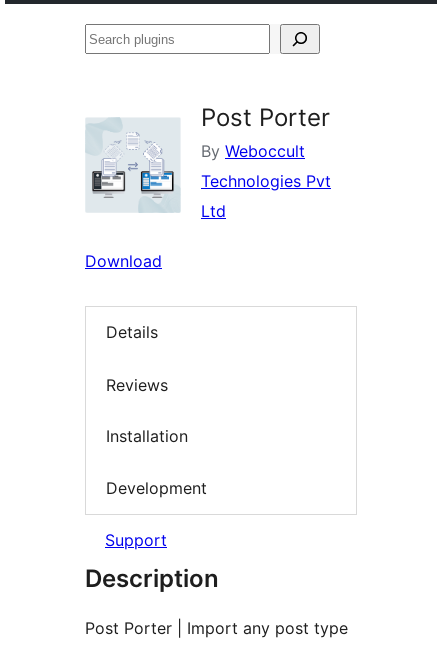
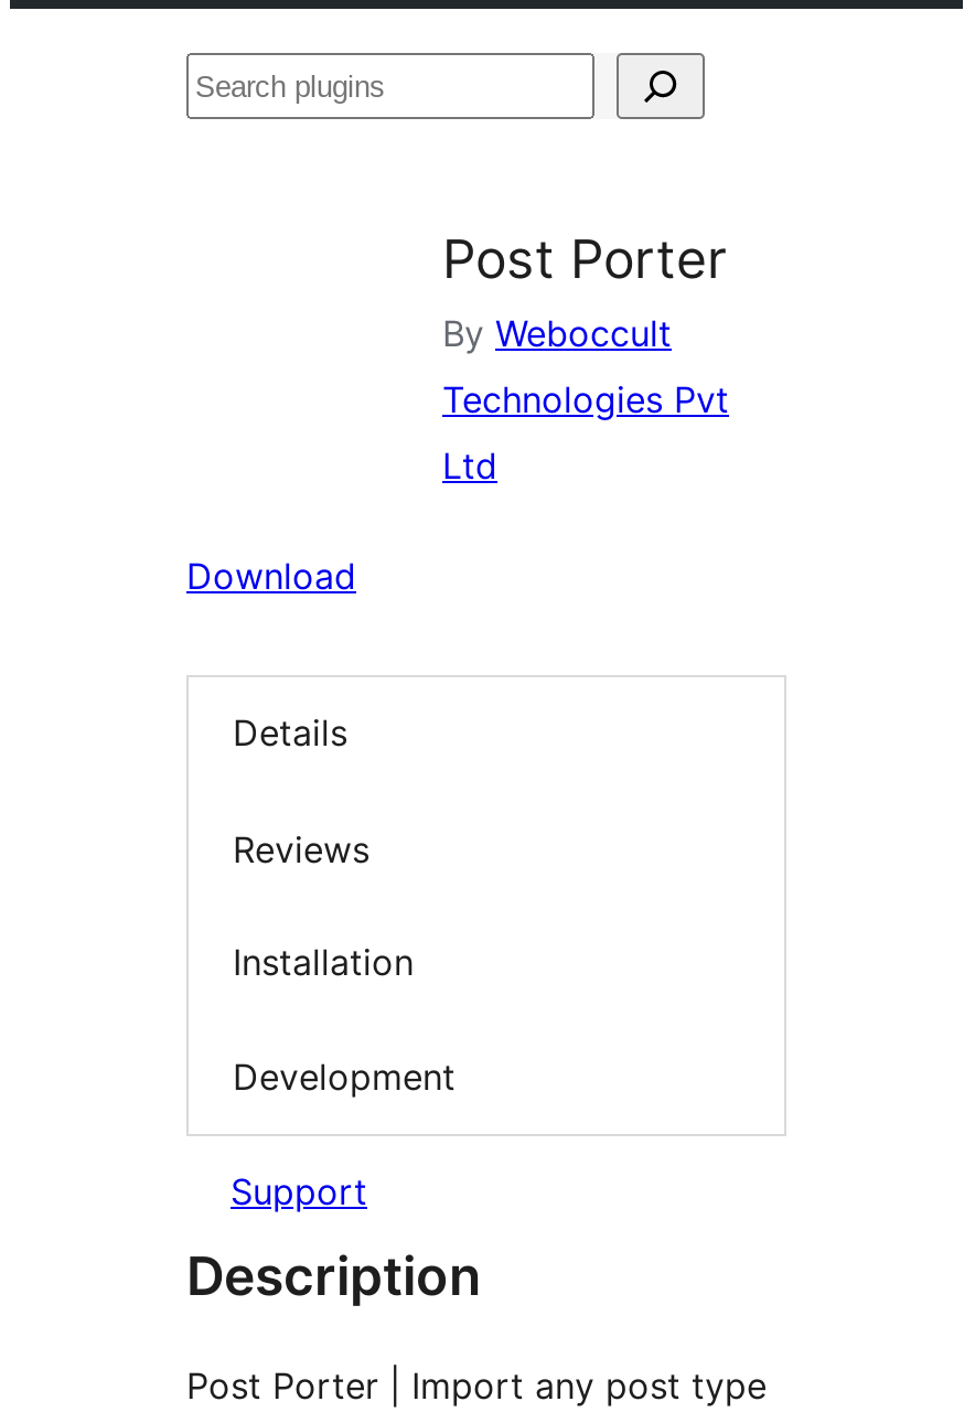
[85,117,181,213] [image] -> none

